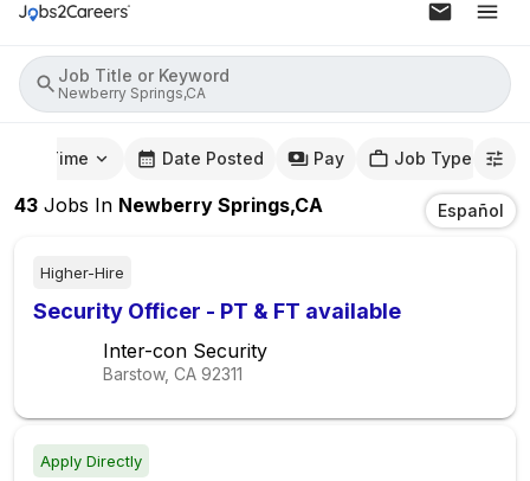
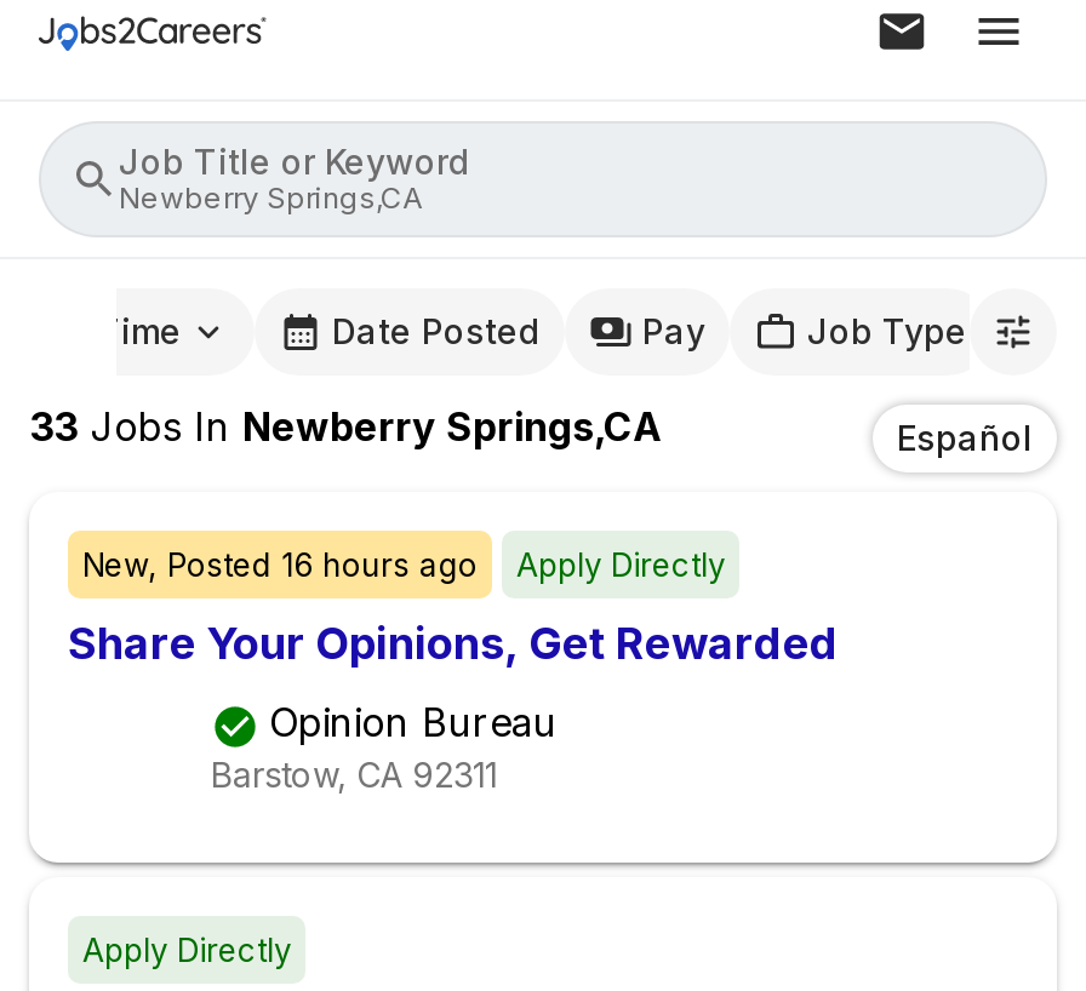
[14,193,323,217] 43 Jobs In Newberry Springs,CA -> [29,402,662,451] 33 Jobs In Newberry Springs,CA
[40,263,124,282] Higher-Hire -> [82,545,725,584] New, Posted 16 hours ago | Apply Directly
[33,299,401,323] Security Officer - PT & FT available -> [68,618,839,669] Share Your Opinions, Get Rewarded
[103,339,267,363] Inter-con Security -> [269,698,558,747] Opinion Bureau

